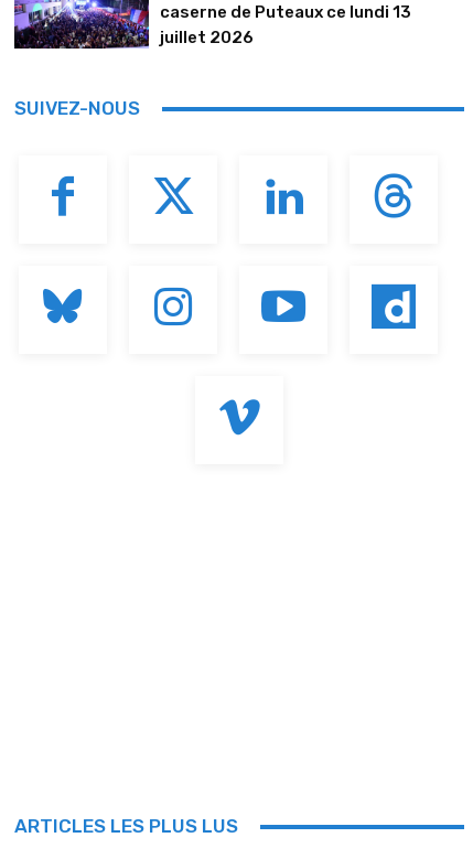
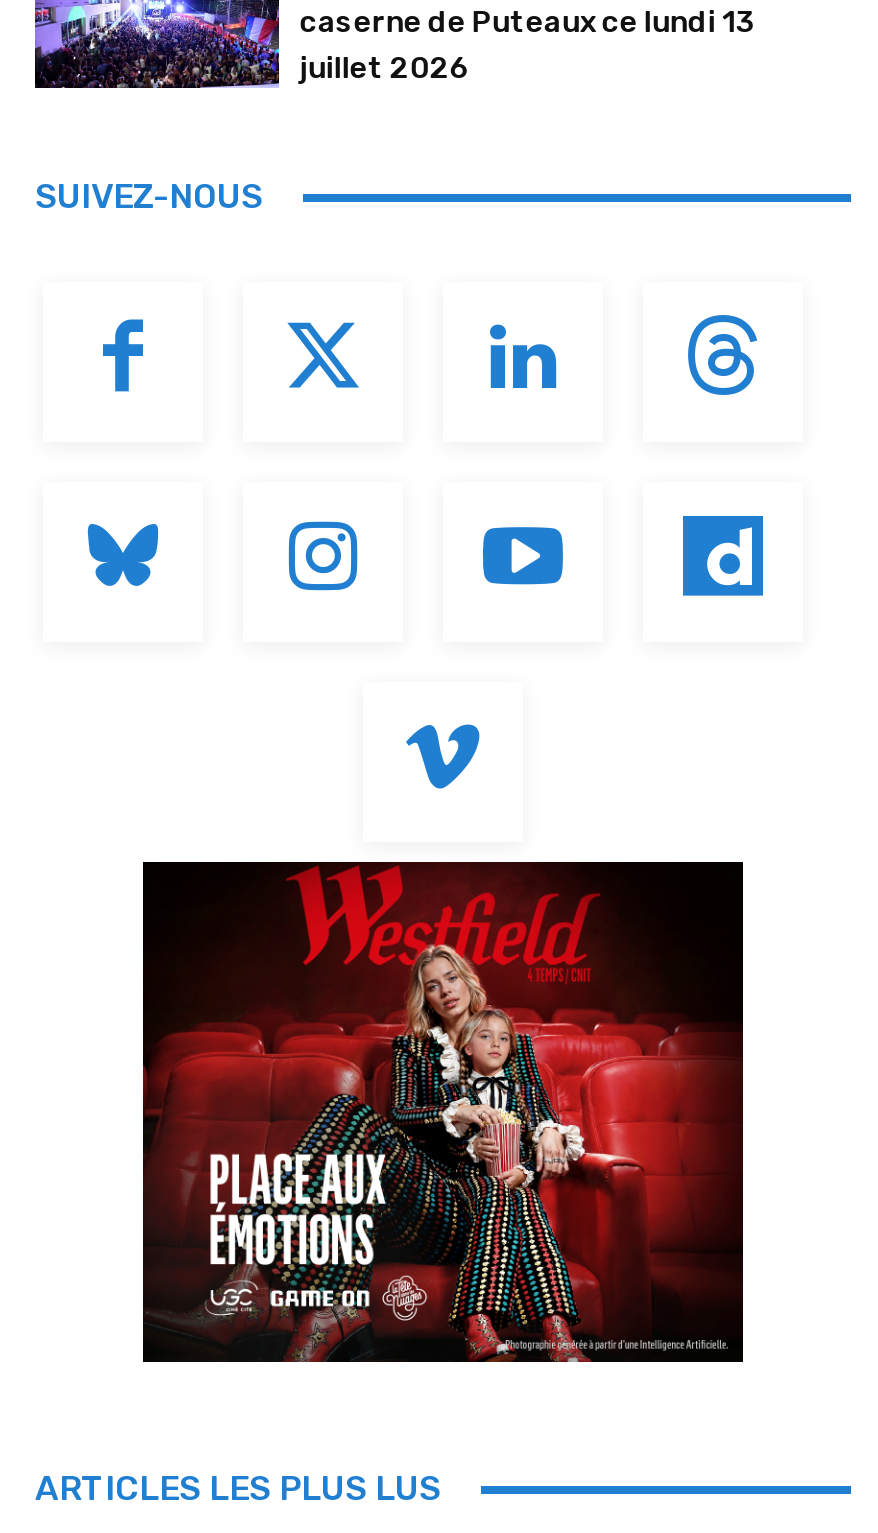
none -> [141,860,745,1364] [image]

